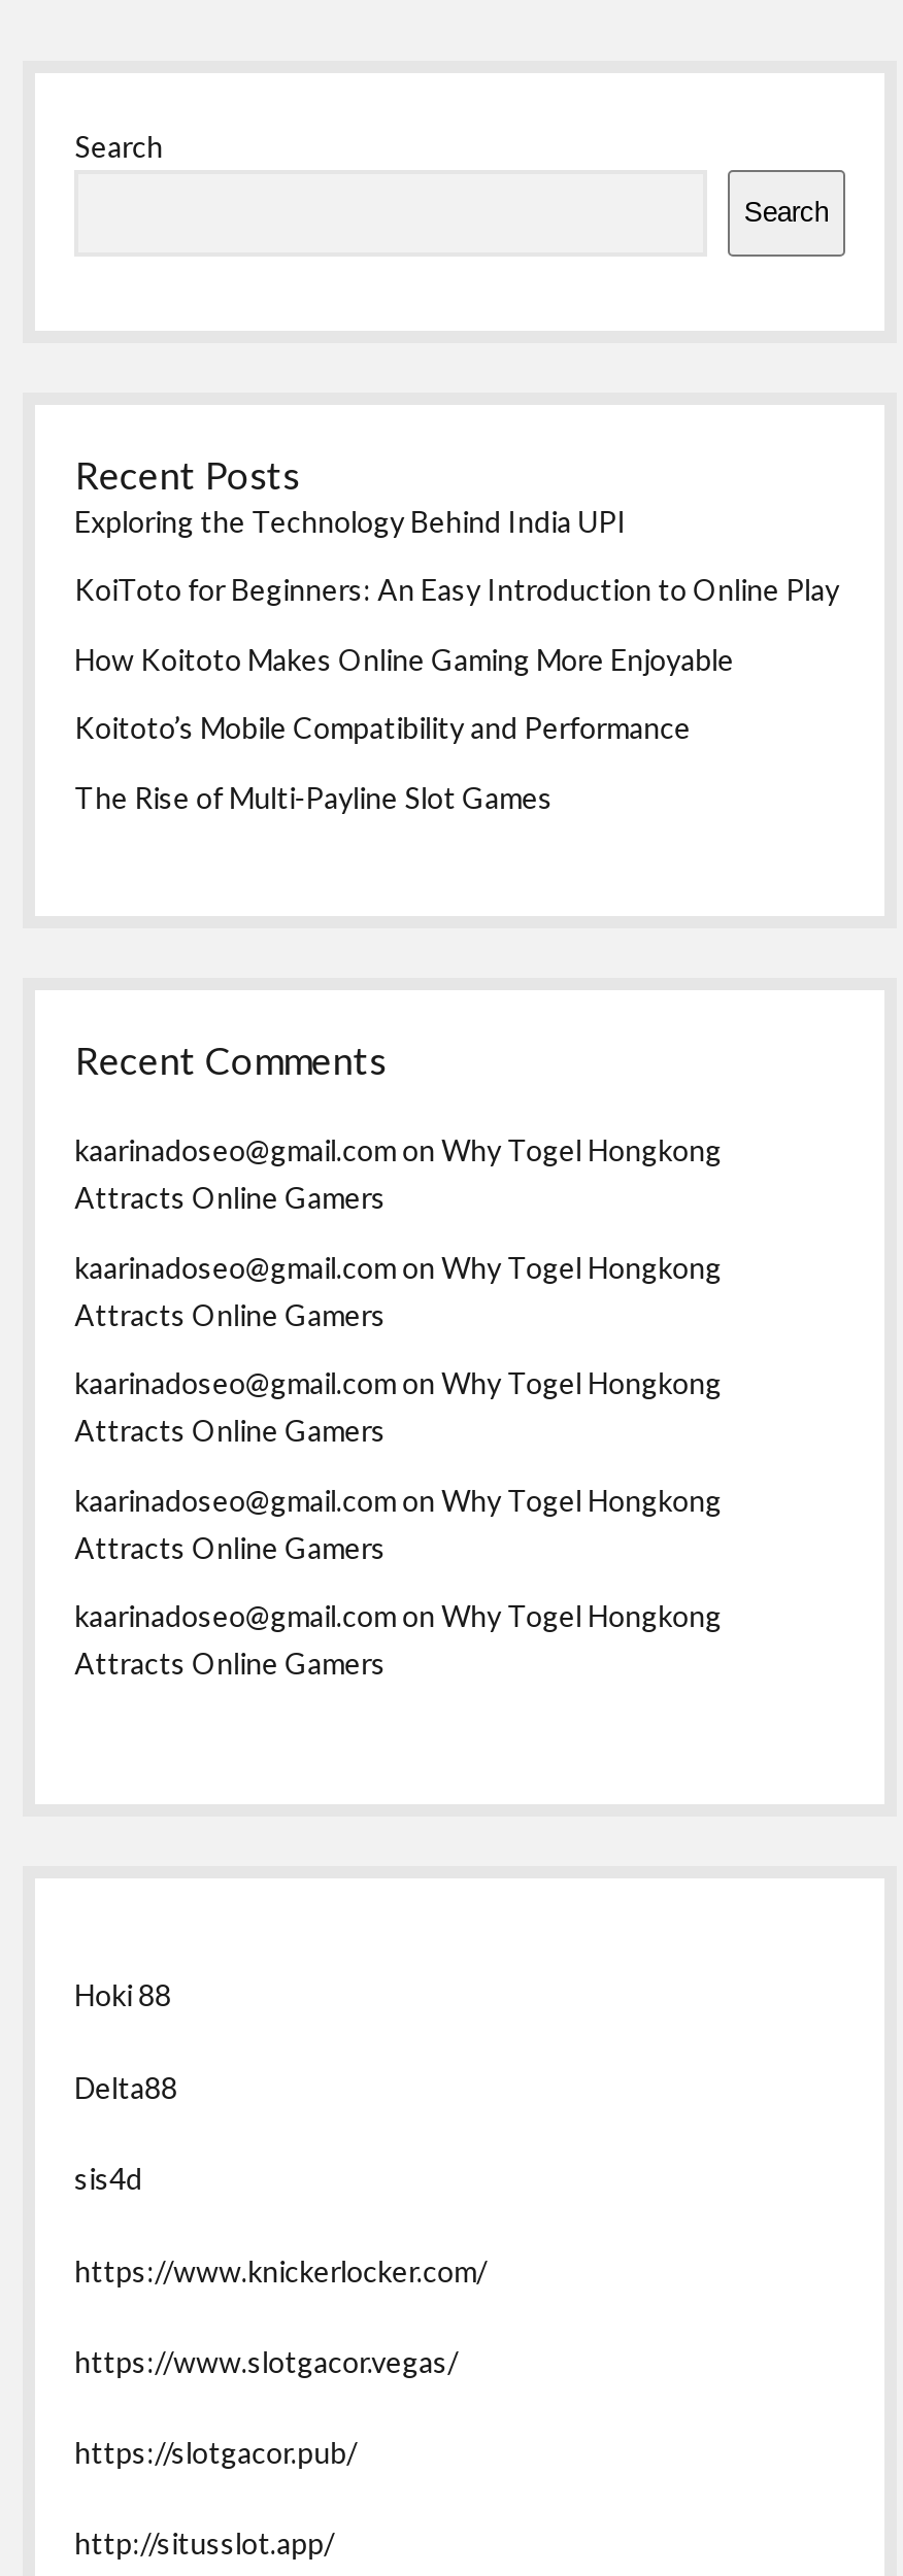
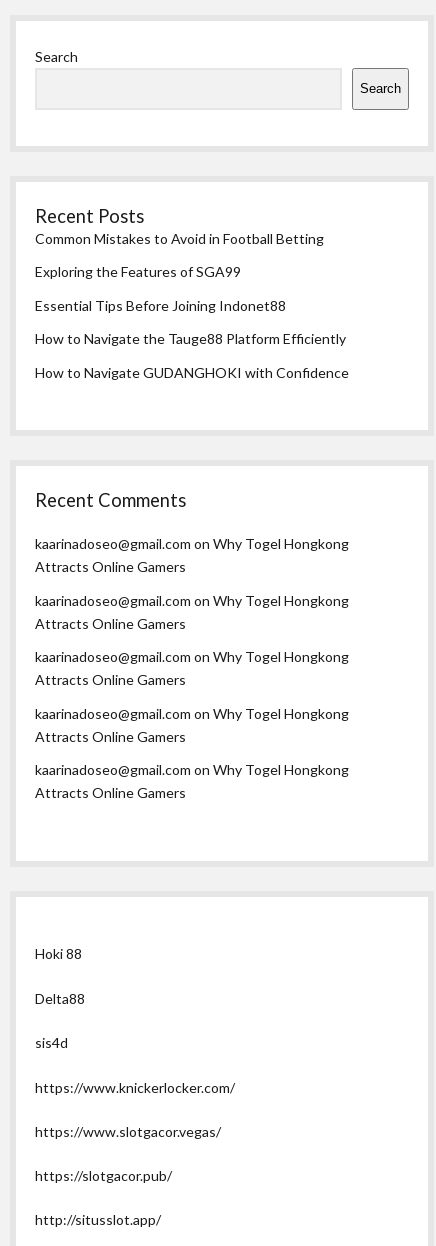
[74,504,627,539] Exploring the Technology Behind India UPI -> [35,230,324,247] Common Mistakes to Avoid in Football Betting
[74,573,839,608] KoiToto for Beginners: An Easy Introduction to Online Play -> [35,263,241,280] Exploring the Features of SGA99
[74,642,734,677] How Koitoto Makes Online Gaming More Enjoyable -> [35,297,286,314] Essential Tips Before Joining Indonet88
[74,711,691,746] Koitoto’s Mobile Compatibility and Performance -> [35,330,346,347] How to Navigate the Tauge88 Platform Efficiently
[74,780,553,815] The Rise of Multi-Payline Slot Games -> [35,364,349,381] How to Navigate GUDANGHOKI with Confidence

